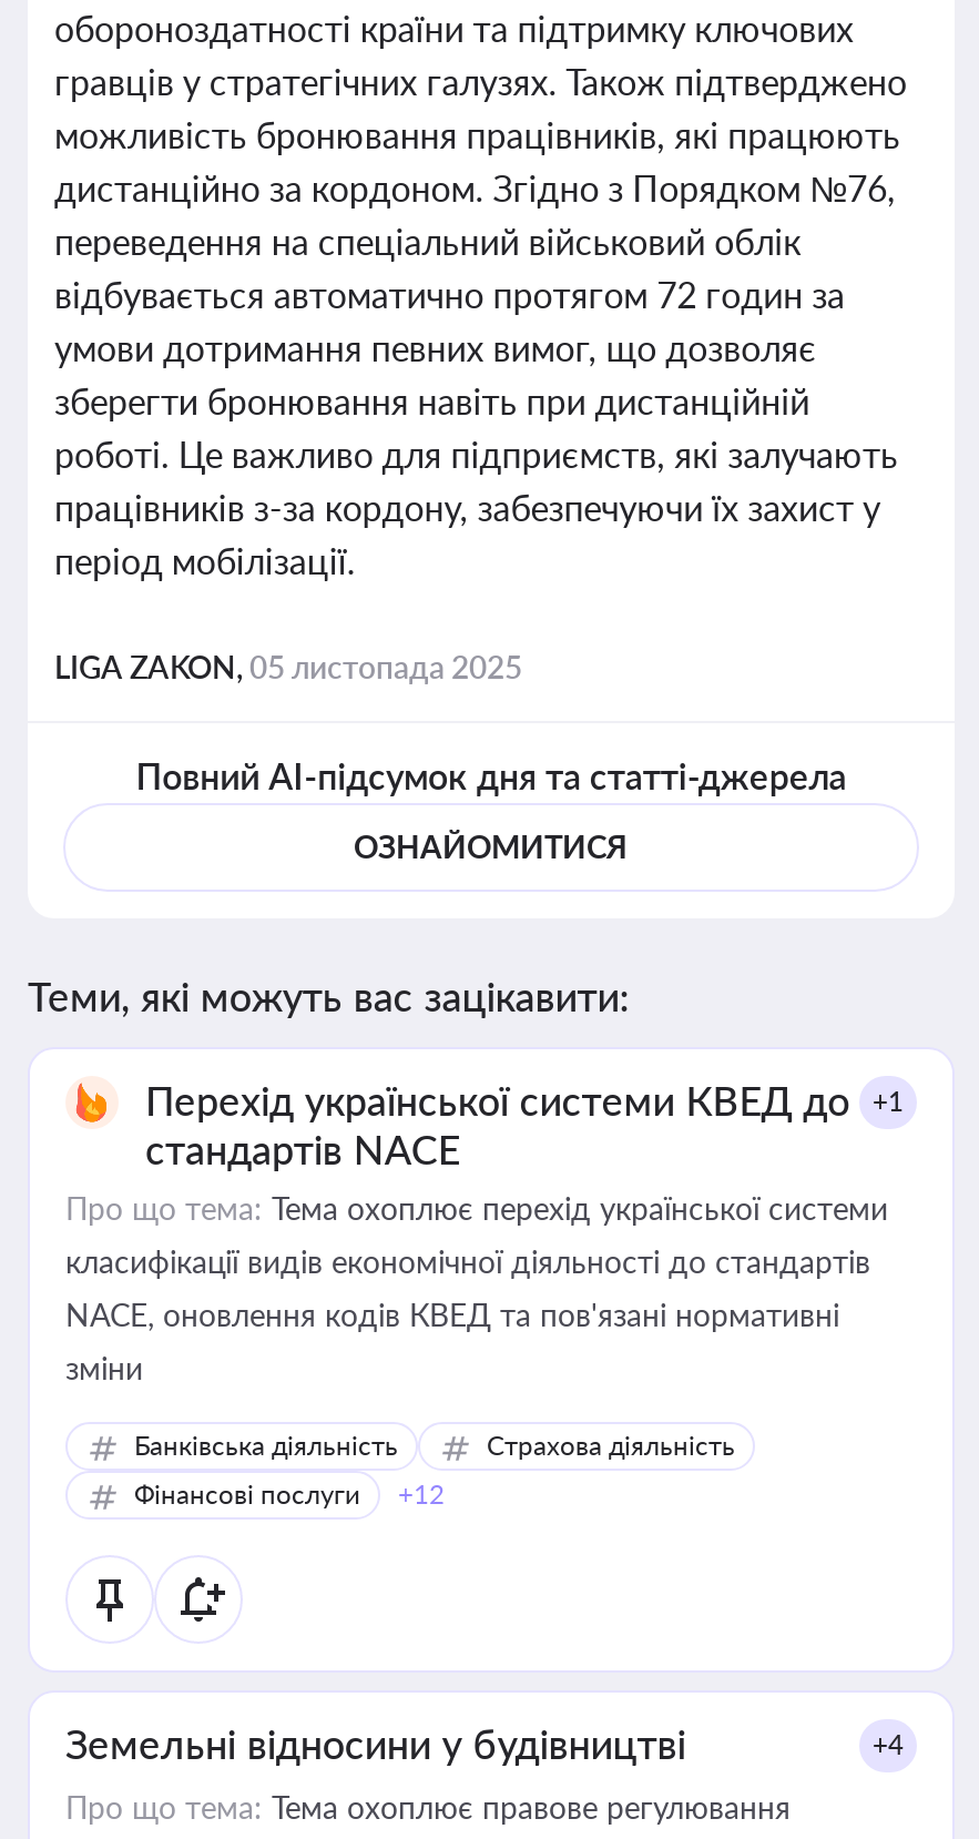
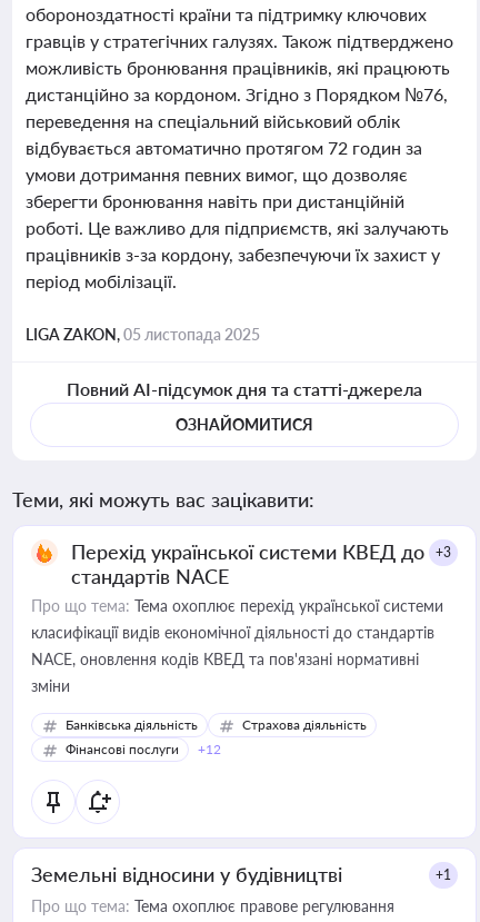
[145,1076,904,1125] Перехід української системи КВЕД до +1 -> [71,539,451,564] Перехід української системи КВЕД до +3
[873,1728,904,1761] +4 -> [436,866,451,883] +1

